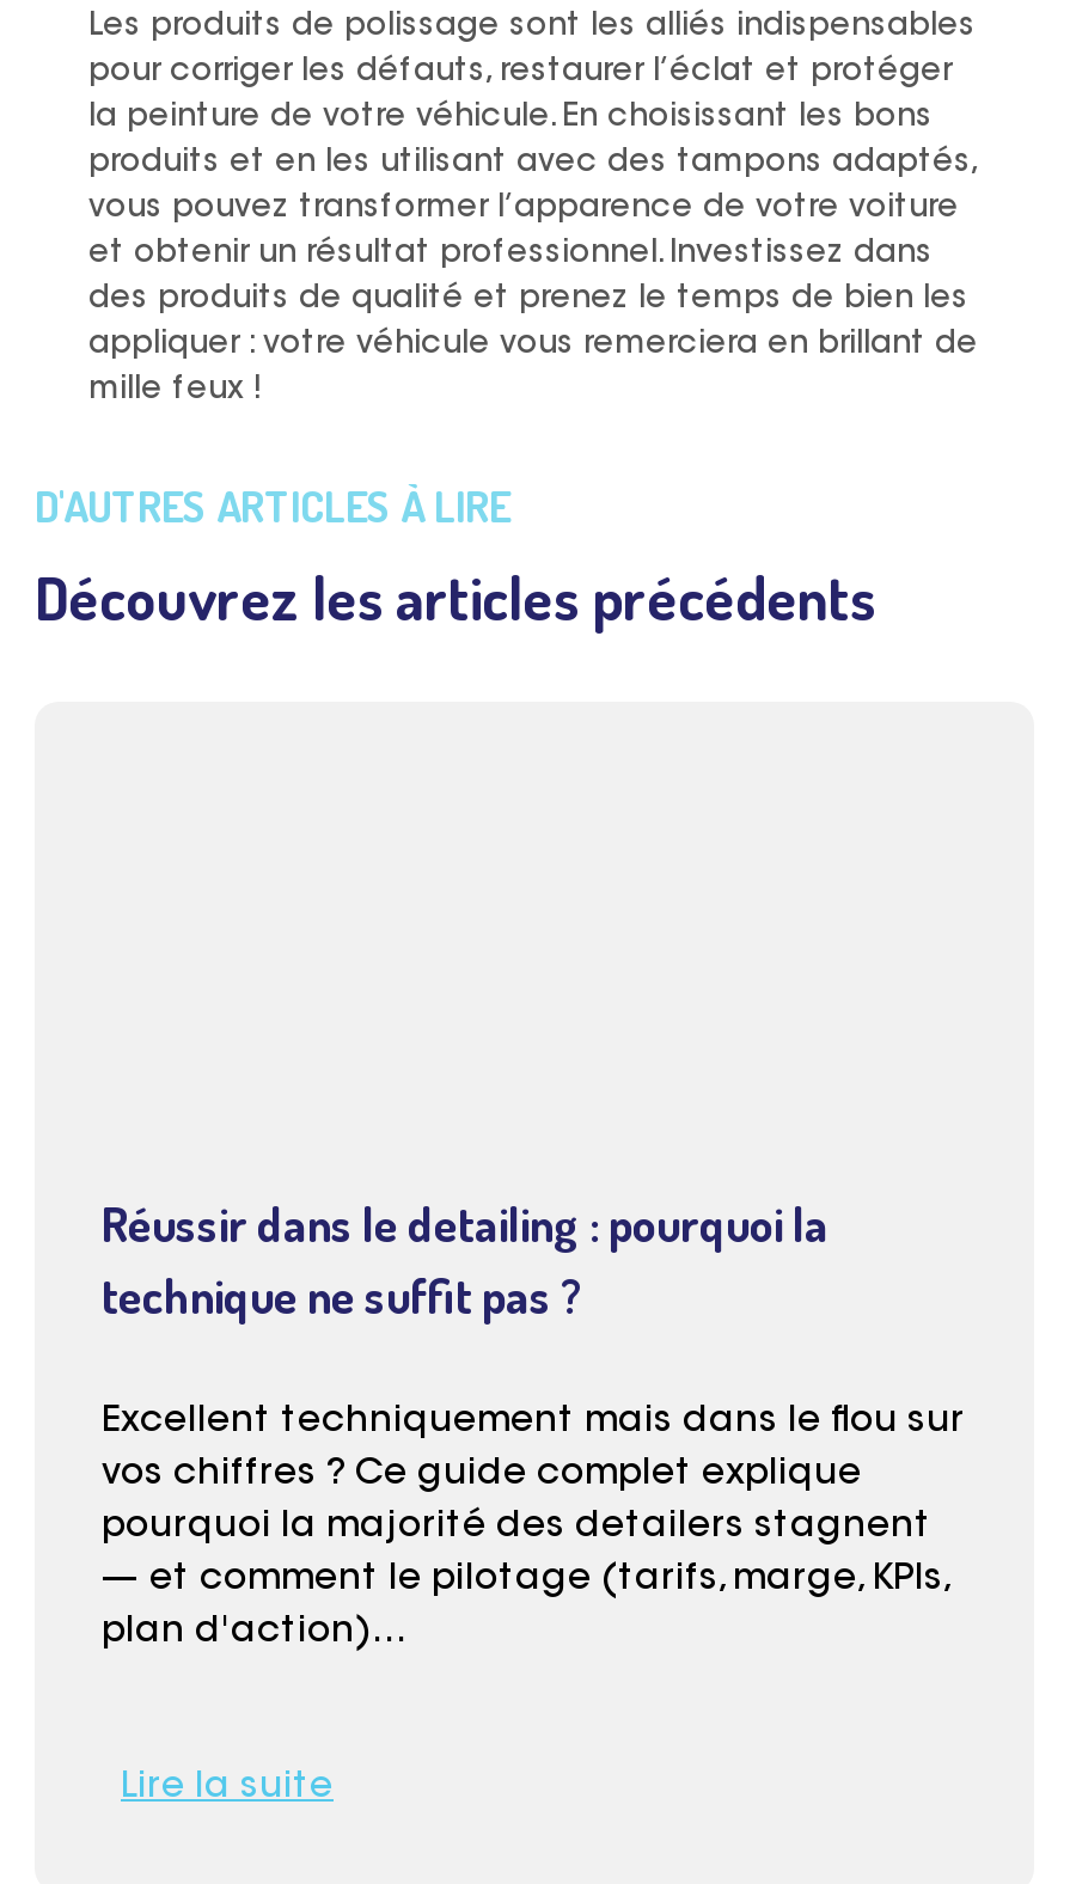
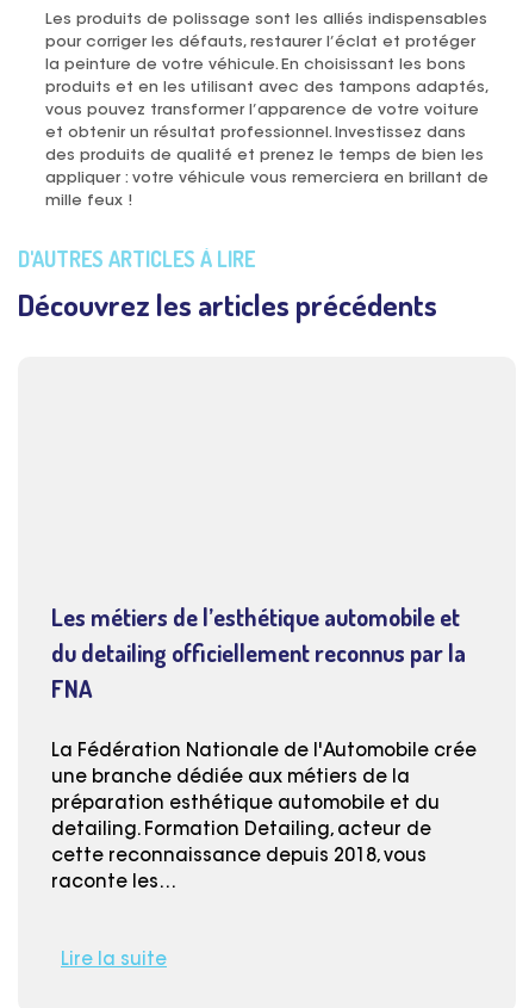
[102,1193,965,1652] Réussir dans le detailing : pourquoi la | technique ne suffit pas ? | Excellent techniquement mais dans le flou sur | vos chiffres ? Ce guide complet explique | pourquoi la majorité des detailers stagnent | — et comment le pilotage (tarifs, marge, KPIs, | plan d'action)… -> [51,601,477,892] Les métiers de l’esthétique automobile et | du detailing officiellement reconnus par la | FNA | La Fédération Nationale de l'Automobile crée | une branche dédiée aux métiers de la | préparation esthétique automobile et du | detailing. Formation Detailing, acteur de | cette reconnaissance depuis 2018, vous | raconte les…

